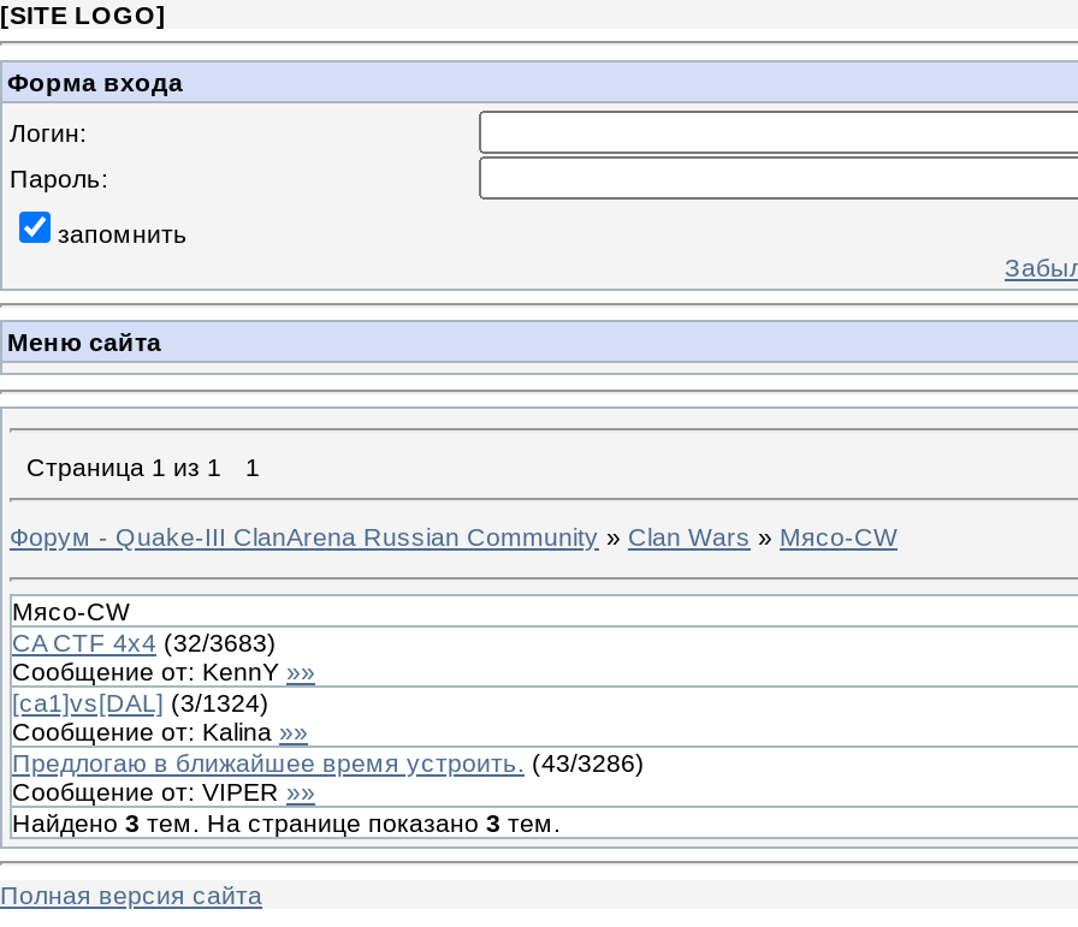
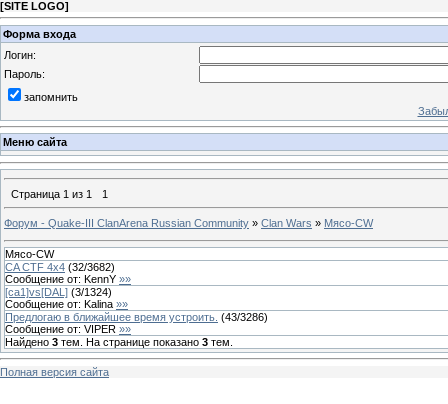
[12,627,277,656] CA CTF 4x4 (32/3683) -> [5,261,115,273] CA CTF 4x4 (32/3682)

